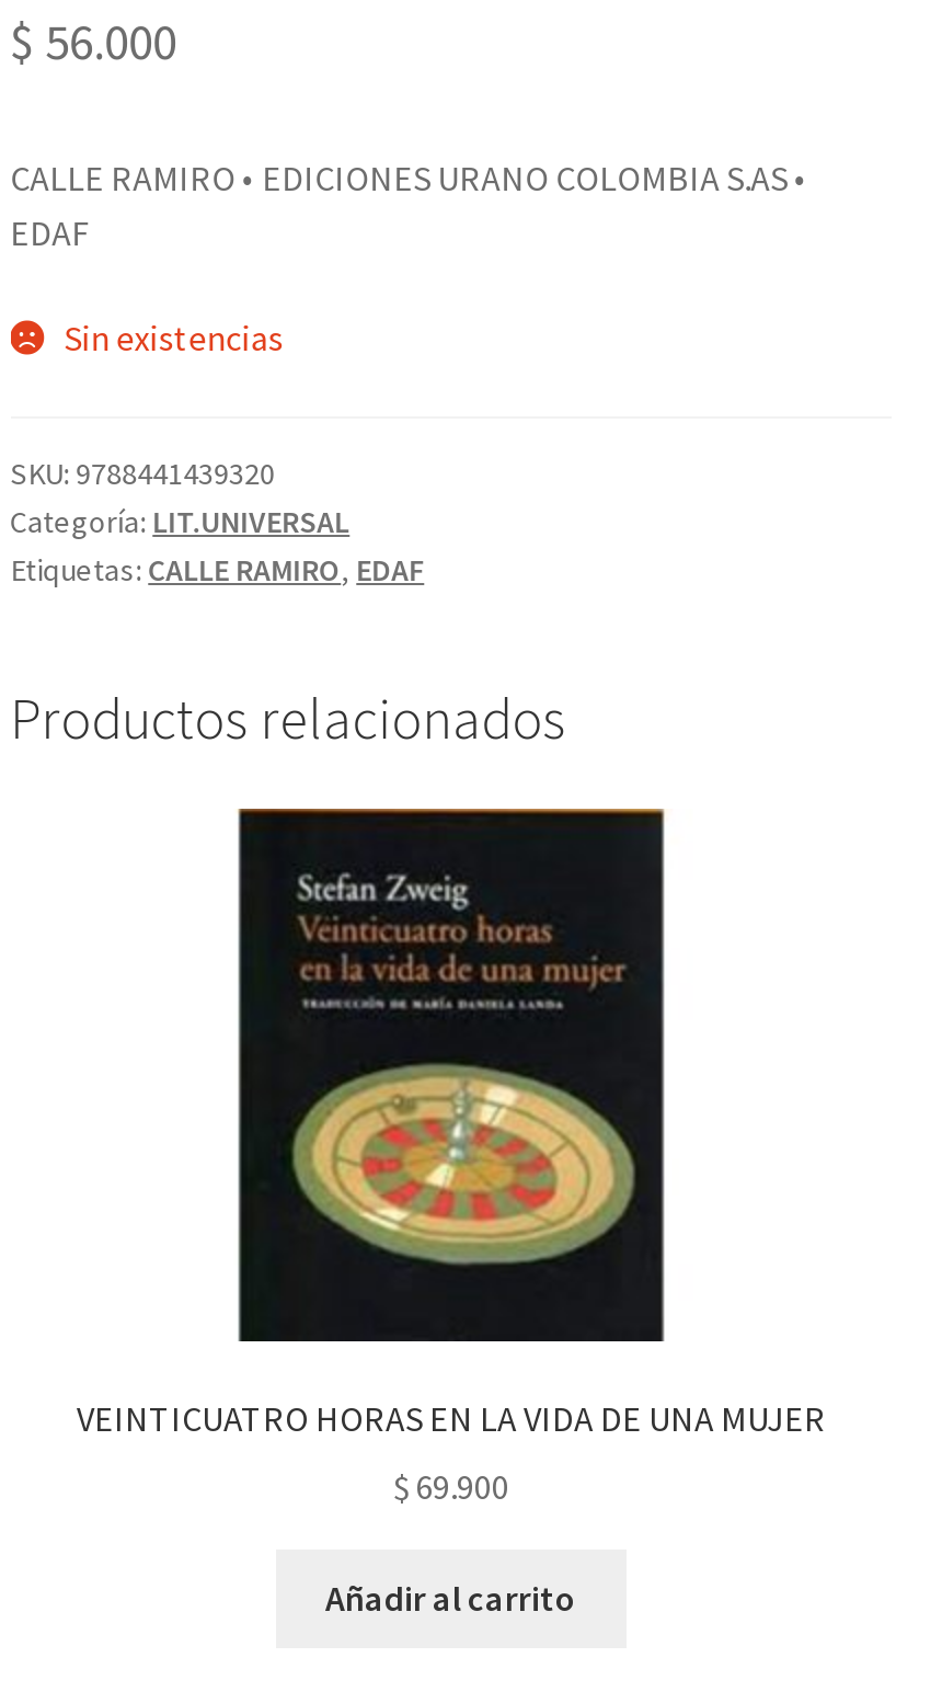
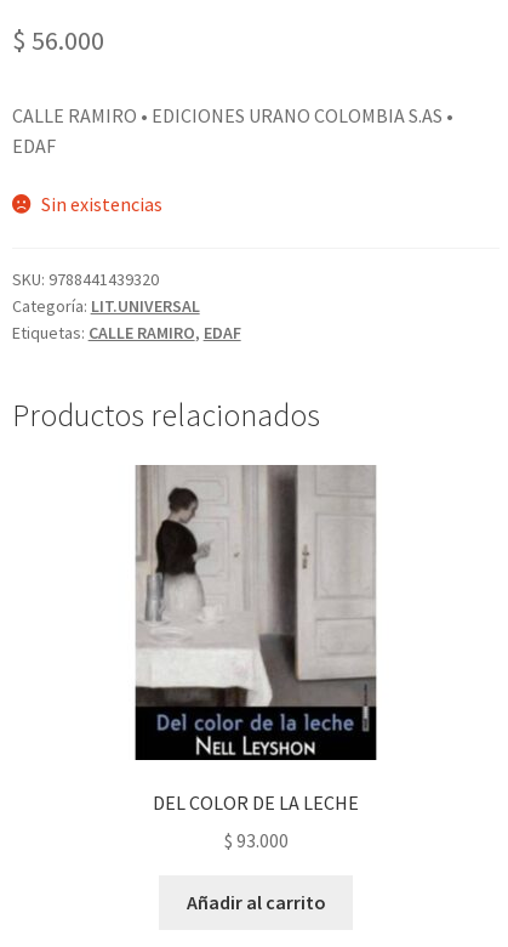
[77,807,826,1440] [image] | VEINTICUATRO HORAS EN LA VIDA DE UNA MUJER -> [133,465,378,815] [image] | DEL COLOR DE LA LECHE
[393,1464,509,1508] $69.900 -> [224,828,288,852] $93.000

